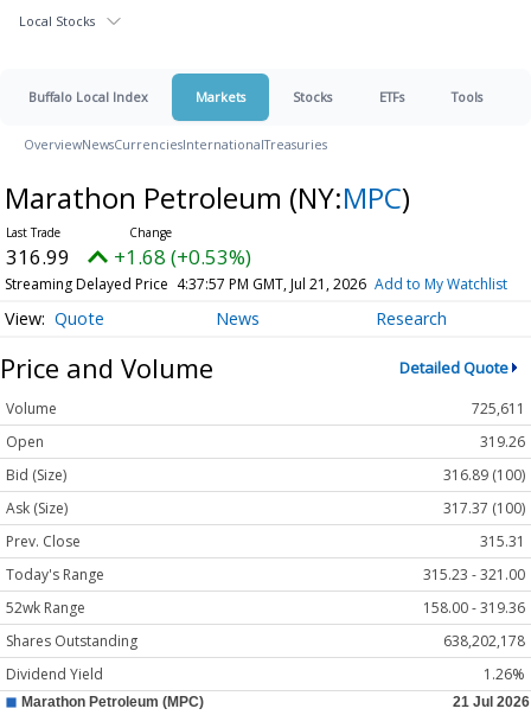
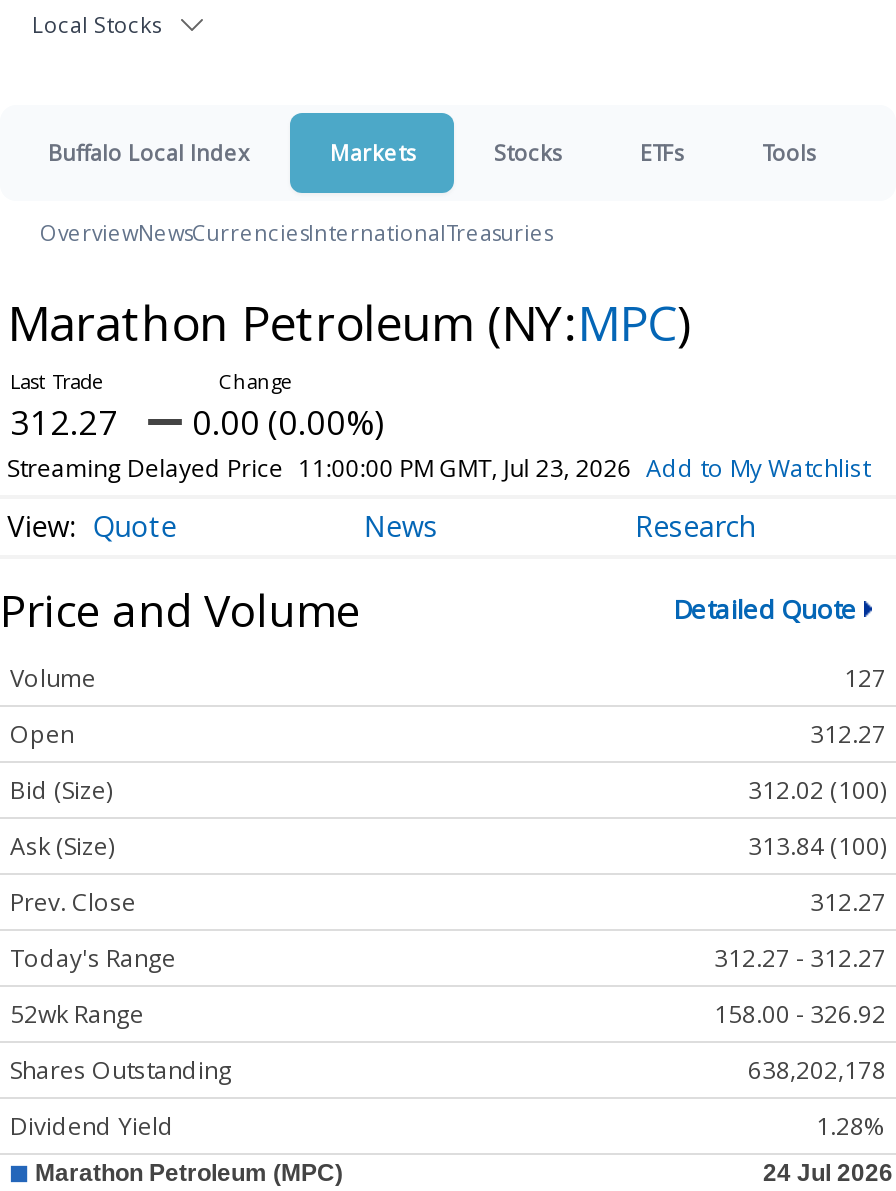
[6,243,70,270] 316.99 -> [10,399,118,445] 312.27
[114,243,251,270] +1.68 (+0.53%) -> [192,399,384,445] 0.00 (0.00%)
[4,274,507,294] Streaming Delayed Price 4:37:57 PM GMT, Jul 21, 2026 Add to My Watchlist -> [7,451,870,485] Streaming Delayed Price 11:00:00 PM GMT, Jul 23, 2026 Add to My Watchlist
[472,399,525,419] 725,611 -> [844,662,886,696] 127
[480,432,525,452] 319.26 -> [810,718,886,752] 312.27
[443,465,525,485] 316.89 (100) -> [748,774,886,808] 312.02 (100)
[443,498,525,519] 317.37 (100) -> [748,830,886,864] 313.84 (100)
[480,532,525,552] 315.31 -> [810,886,886,920] 312.27
[423,565,525,585] 315.23 - 321.00 -> [714,942,886,976] 312.27 - 312.27
[423,598,525,618] 158.00 - 319.36 -> [714,998,886,1032] 158.00 - 326.92
[484,664,525,685] 1.26% -> [816,1110,886,1144] 1.28%

